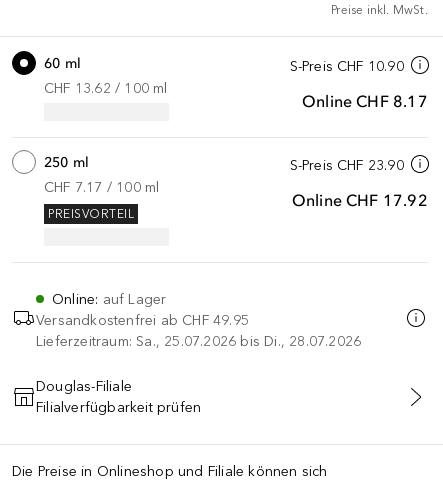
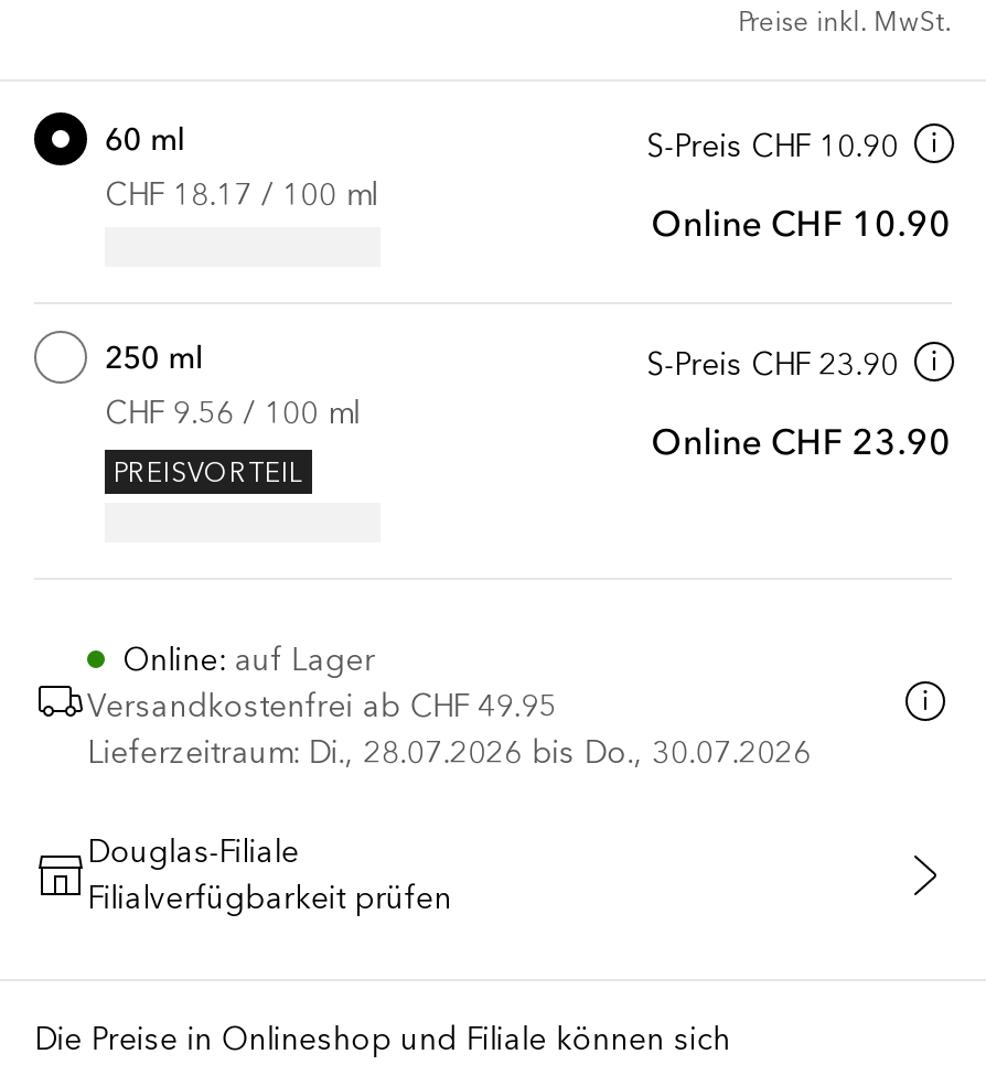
[44,80,168,97] CHF 13.62 / 100 ml -> [105,176,377,214] CHF 18.17 / 100 ml
[302,91,428,111] Online CHF 8.17 -> [651,200,951,245] Online CHF 10.90
[44,179,159,196] CHF 7.17 / 100 ml -> [105,394,359,432] CHF 9.56 / 100 ml
[292,190,428,210] Online CHF 17.92 -> [651,419,951,463] Online CHF 23.90
[36,333,361,350] Lieferzeitraum: Sa., 25.07.2026 bis Di., 28.07.2026 -> [87,734,811,772] Lieferzeitraum: Di., 28.07.2026 bis Do., 30.07.2026

